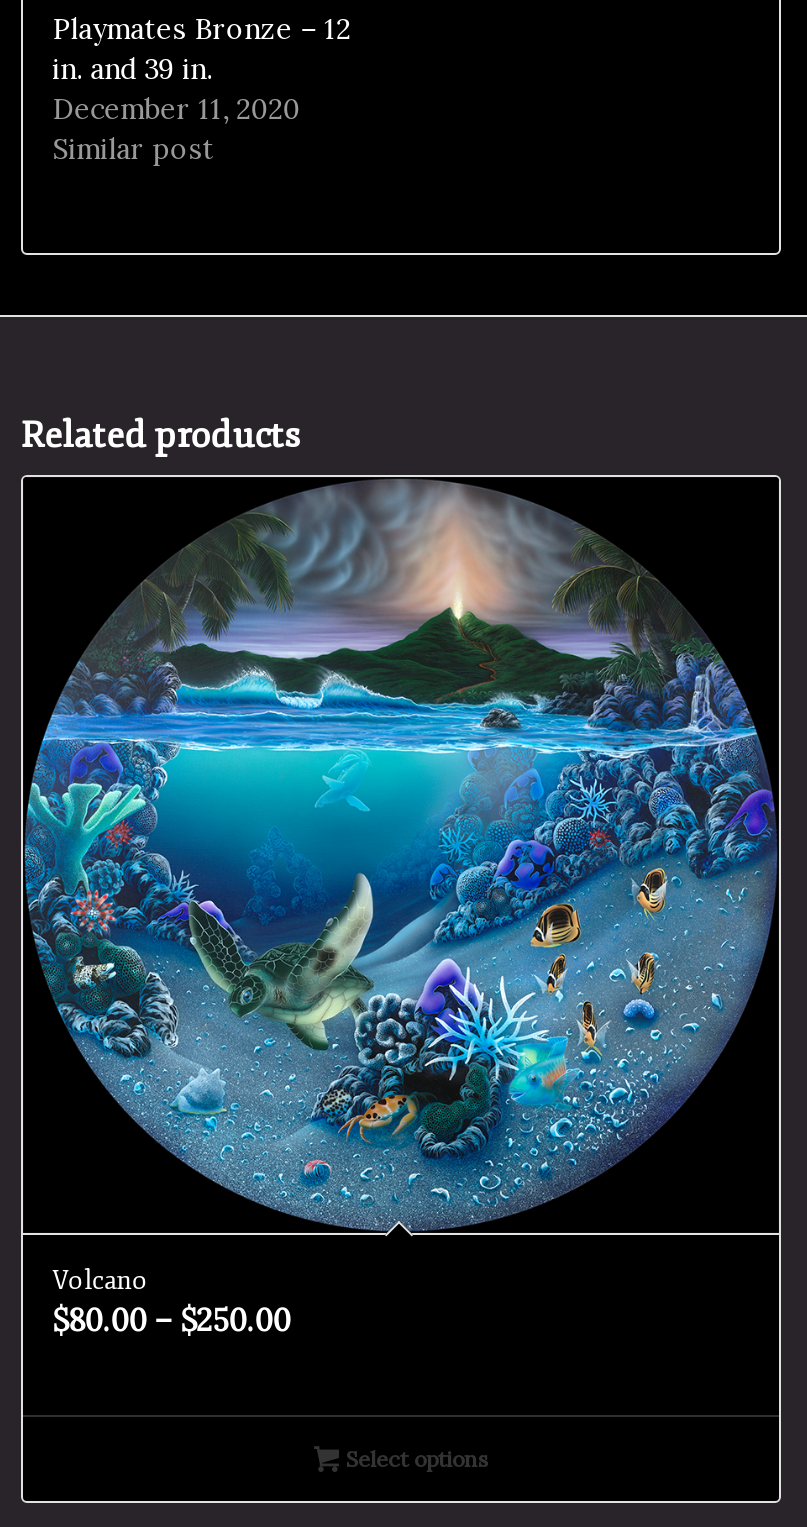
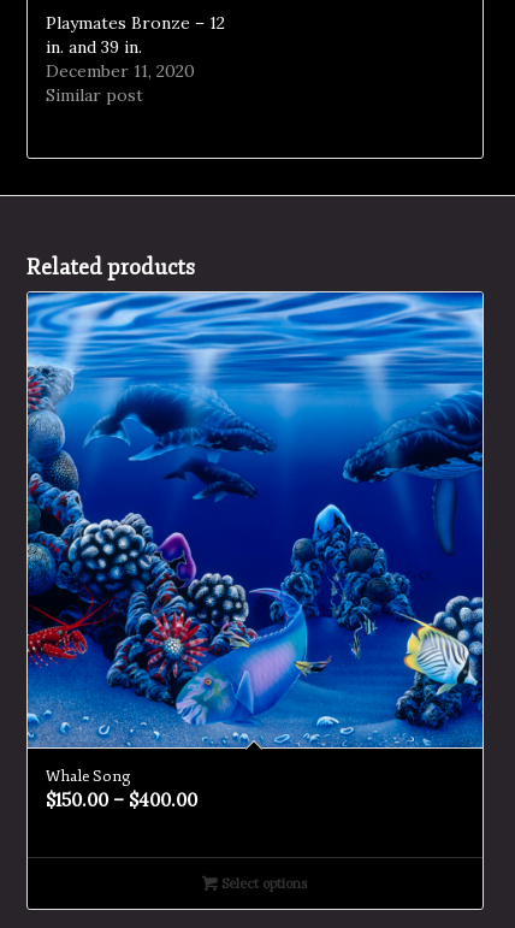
[23,477,781,1340] [image] | Volcano | $80.00 – $250.00 -> [26,291,484,812] [image] | Whale Song | $150.00 – $400.00

